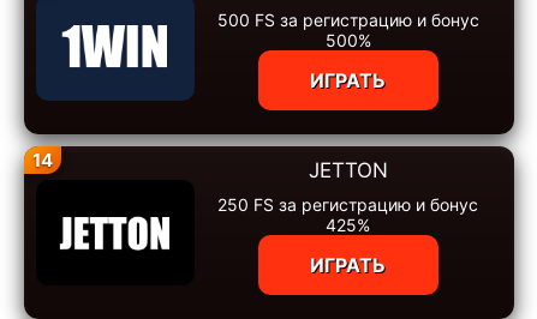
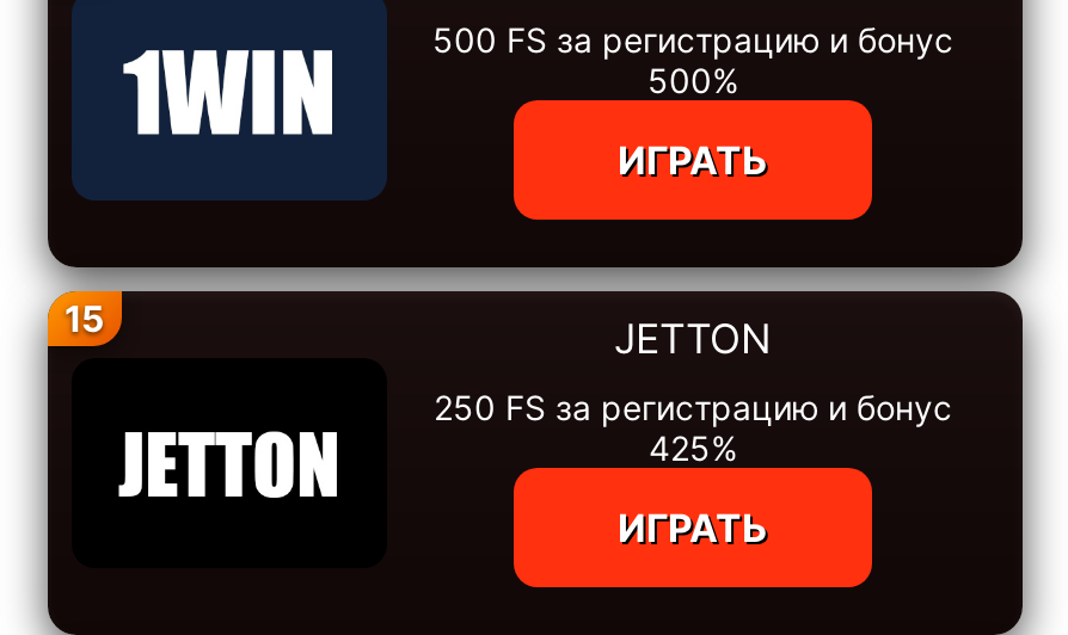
[32,149,53,171] 14 -> [65,296,105,341] 15

